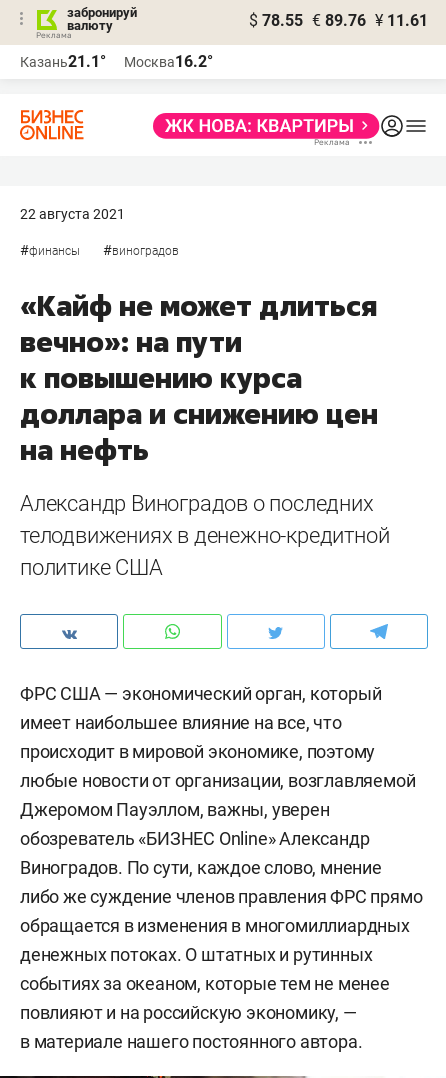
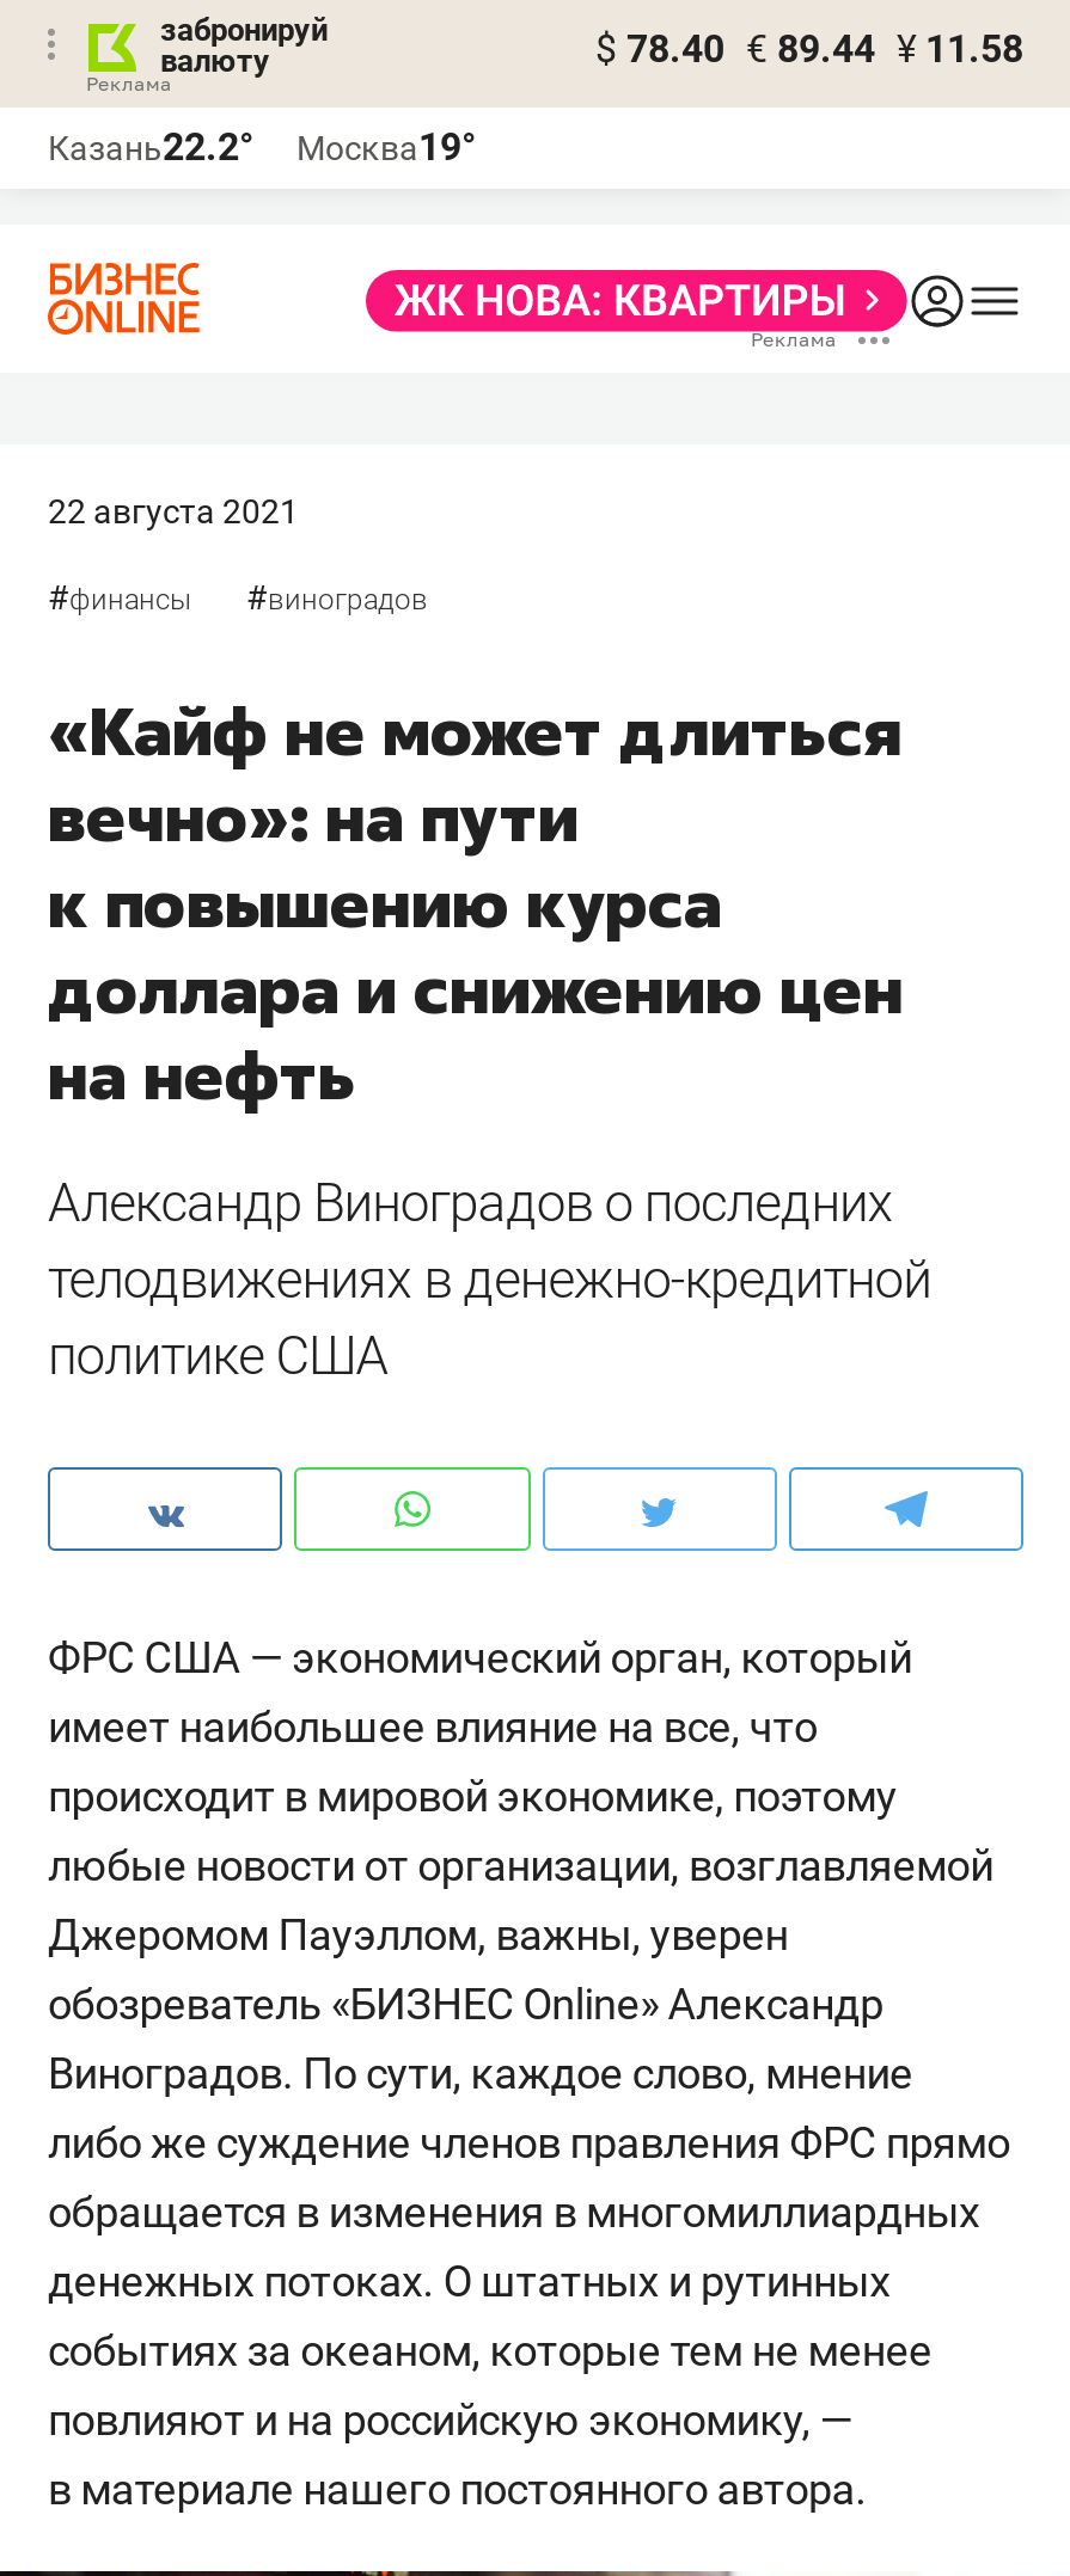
[249,11,428,30] $ 78.55 € 89.76 ¥ 11.61 -> [595,26,1023,72] $ 78.40 € 89.44 ¥ 11.58
[20,52,106,71] Казань21.1° -> [48,124,253,170] Казань22.2°
[124,52,213,71] Москва16.2° -> [296,124,476,170] Москва19°

